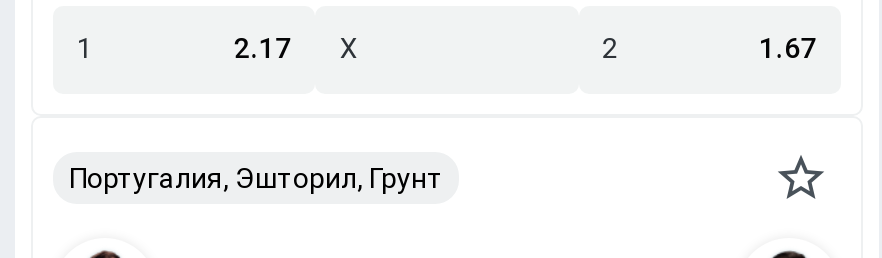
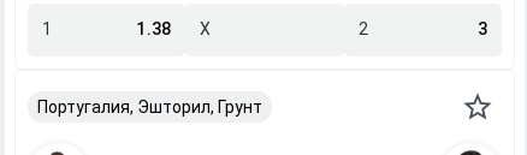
[234,32,358,64] 2.17 X -> [136,19,211,38] 1.38 X
[759,32,817,64] 1.67 -> [477,19,487,38] 3

